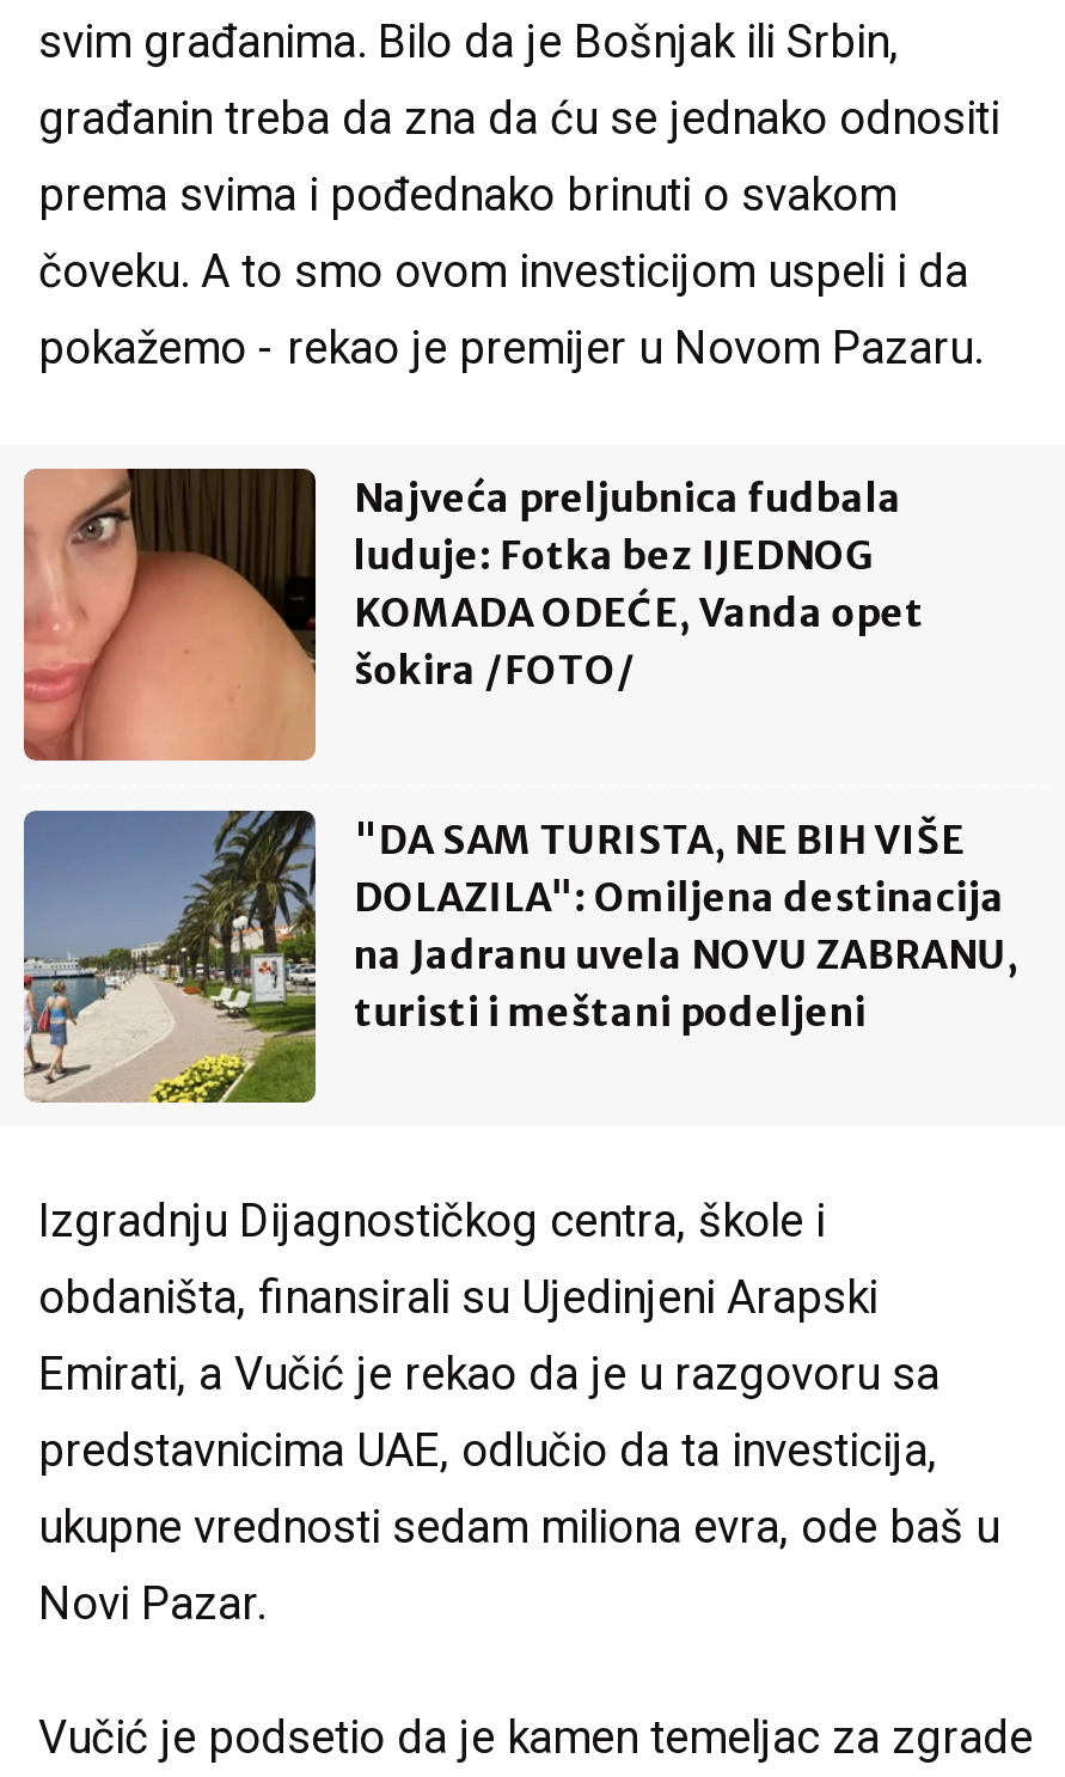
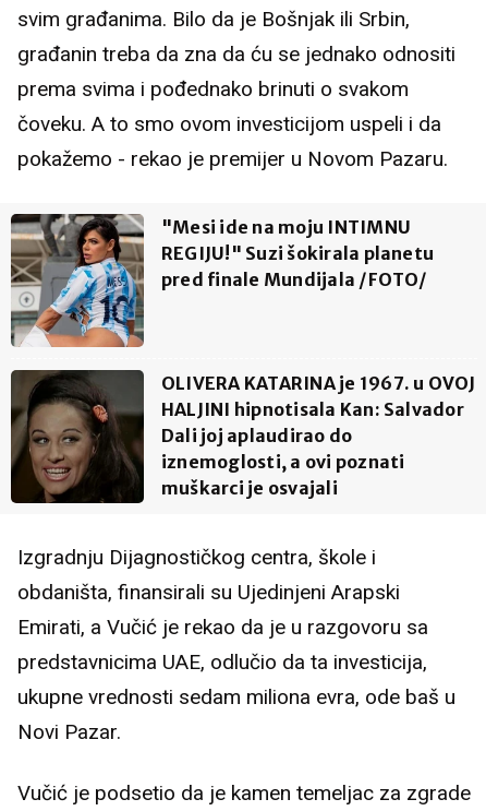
[22,466,925,763] [image] | Najveća preljubnica fudbala | luduje: Fotka bez IJEDNOG | KOMADA ODEĆE, Vanda opet | šokira /FOTO/ -> [10,213,434,347] [image] | "Mesi ide na moju INTIMNU | REGIJU!" Suzi šokirala planetu | pred finale Mundijala /FOTO/
[22,808,1019,1105] [image] | "DA SAM TURISTA, NE BIH VIŠE | DOLAZILA": Omiljena destinacija | na Jadranu uvela NOVU ZABRANU, | turisti i meštani podeljeni -> [10,369,476,504] [image] | OLIVERA KATARINA je 1967. u OVOJ | HALJINI hipnotisala Kan: Salvador | Dali joj aplaudirao do | iznemoglosti, a ovi poznati | muškarci je osvajali

